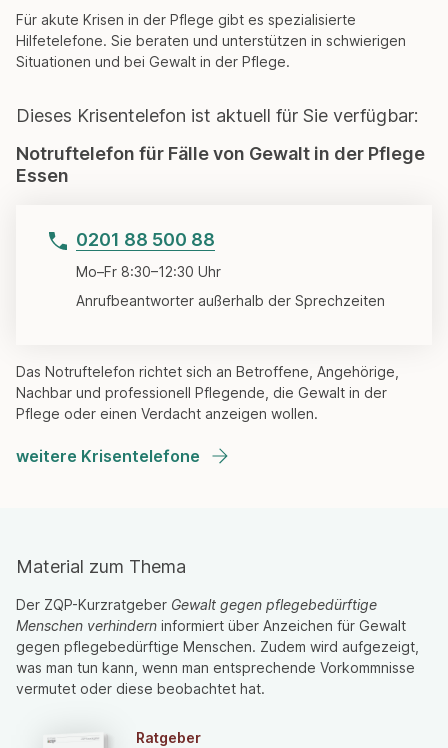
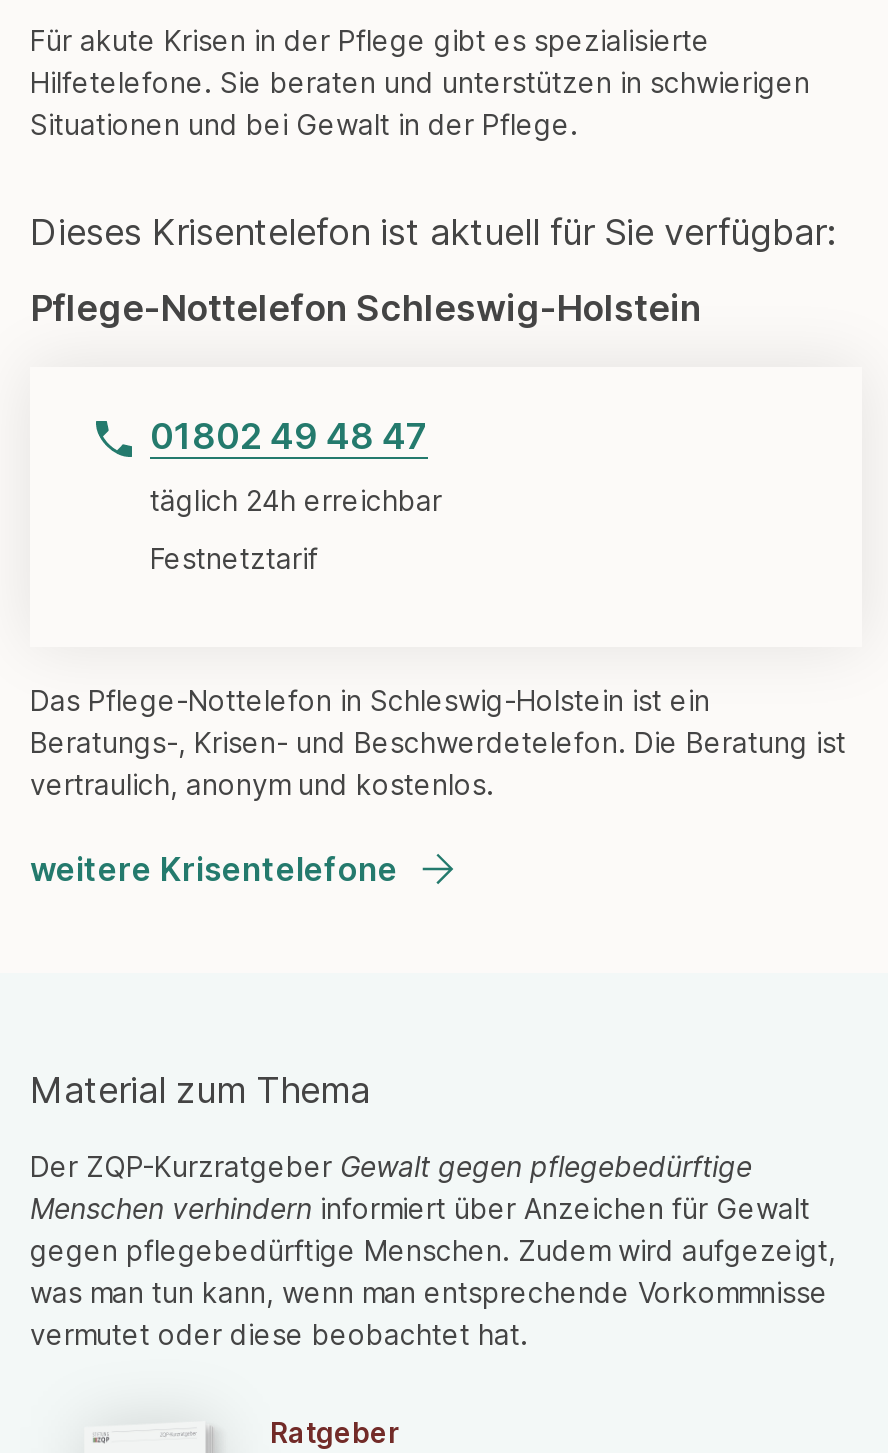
[16,143,425,186] Notruftelefon für Fälle von Gewalt in der Pflege | Essen -> [30,287,702,329] Pflege-Nottelefon Schleswig-Holstein
[76,229,215,250] 0201 88 500 88 -> [150,415,428,457] 01802 49 48 47
[76,263,221,280] Mo–Fr 8:30–12:30 Uhr -> [150,483,442,517] täglich 24h erreichbar
[76,292,385,309] Anrufbeantworter außerhalb der Sprechzeiten -> [150,541,318,575] Festnetztarif
[16,363,399,422] Das Notruftelefon richtet sich an Betroffene, Angehörige, | Nachbar und professionell Pflegende, die Gewalt in der | Pflege oder einen Verdacht anzeigen wollen. -> [30,683,846,801] Das Pflege-Nottelefon in Schleswig-Holstein ist ein | Beratungs-, Krisen- und Beschwerdetelefon. Die Beratung ist | vertraulich, anonym und kostenlos.

